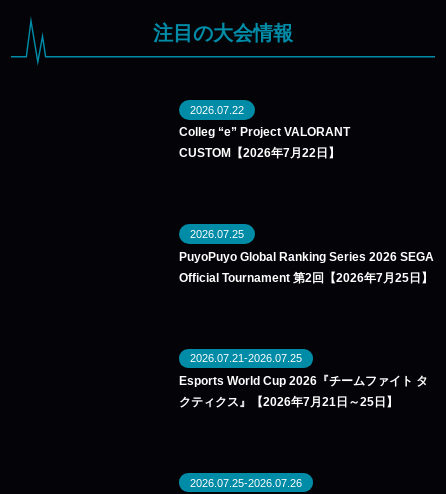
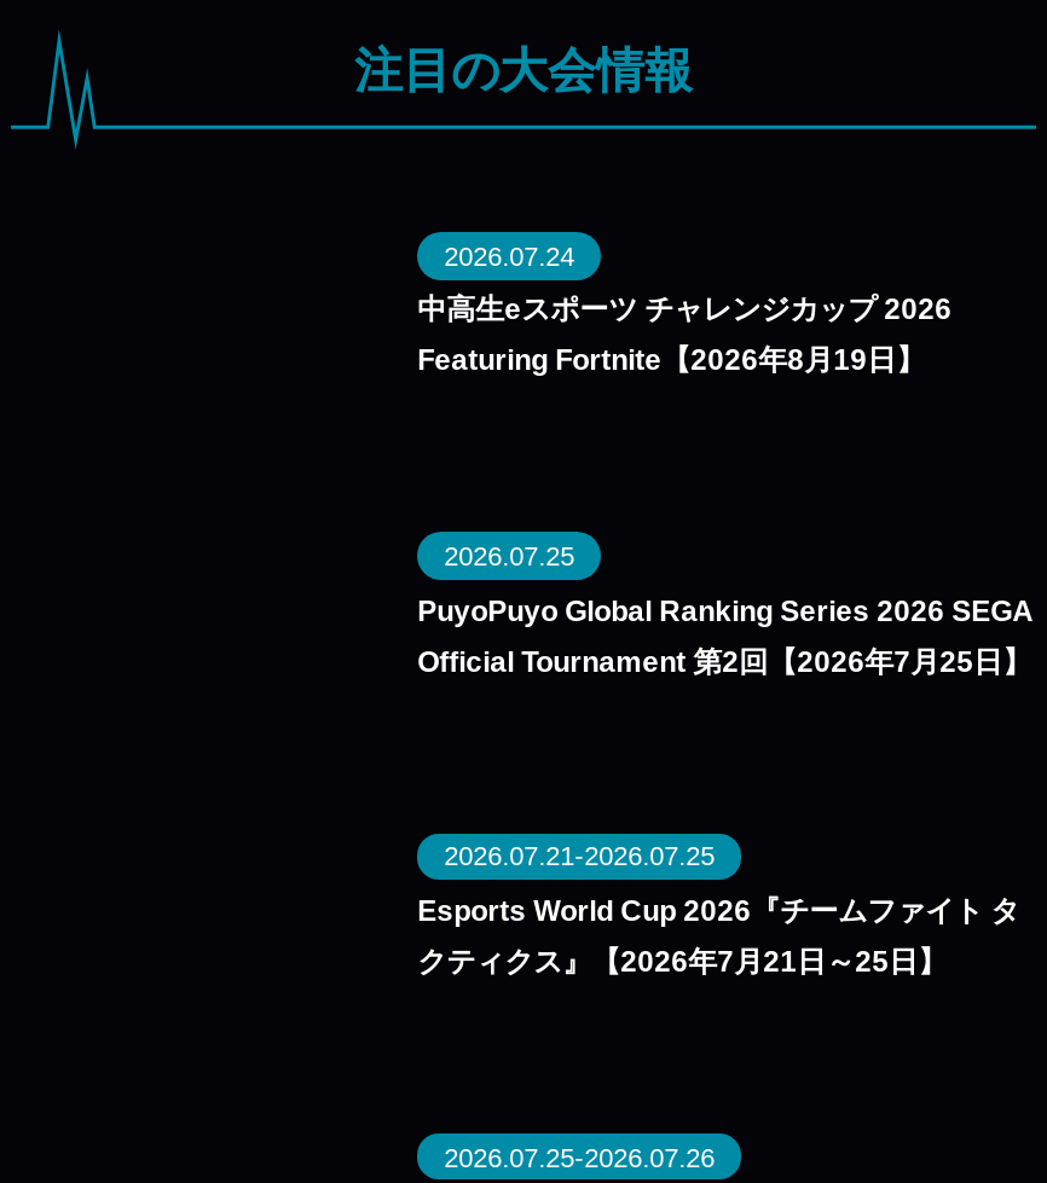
[190,104,244,116] 2026.07.22 -> [444,241,575,270] 2026.07.24
[179,125,350,139] Colleg “e” Project VALORANT -> [417,293,952,327] 中高生eスポーツ チャレンジカップ 2026
[179,146,340,160] CUSTOM【2026年7月22日】 -> [417,344,925,378] Featuring Fortnite【2026年8月19日】

